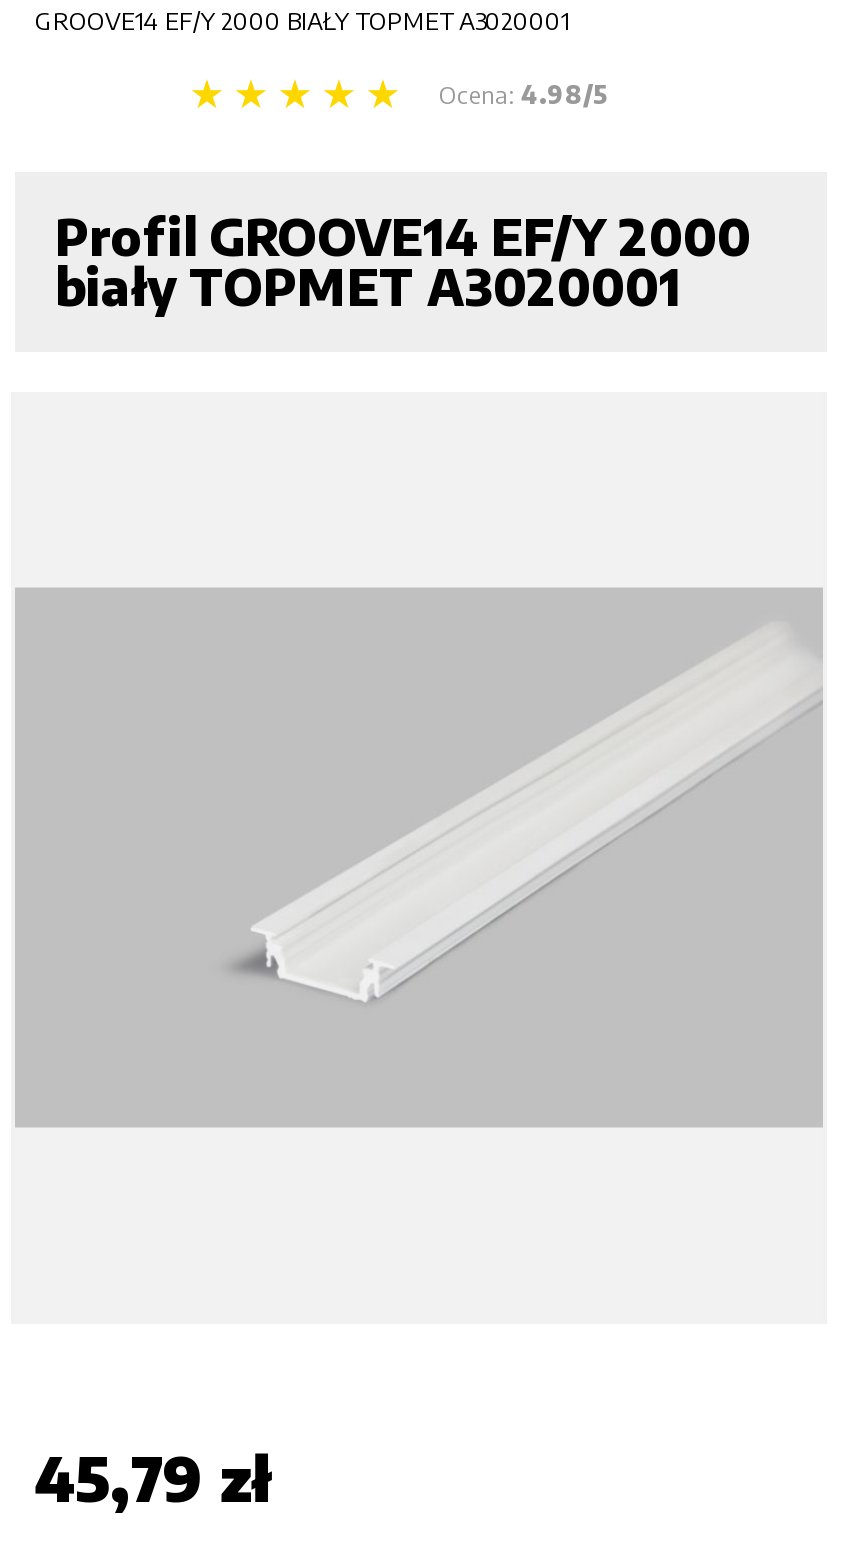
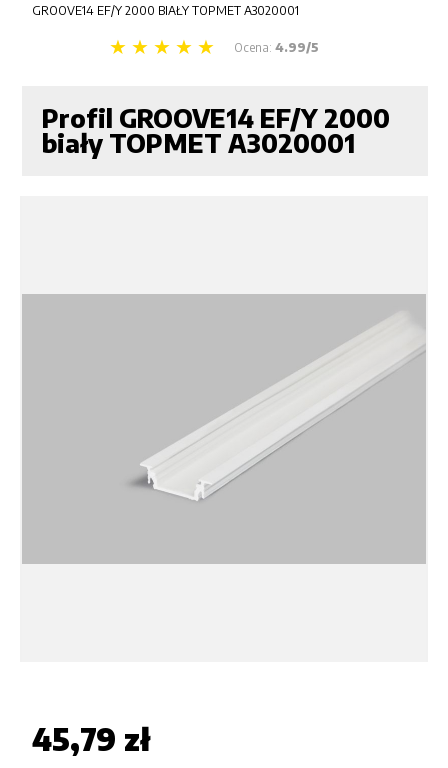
[439,80,609,110] Ocena: 4.98/5 -> [234,40,319,55] Ocena: 4.99/5

